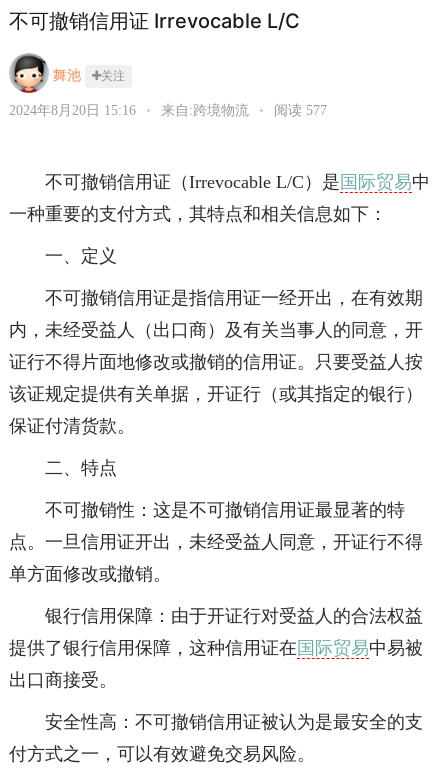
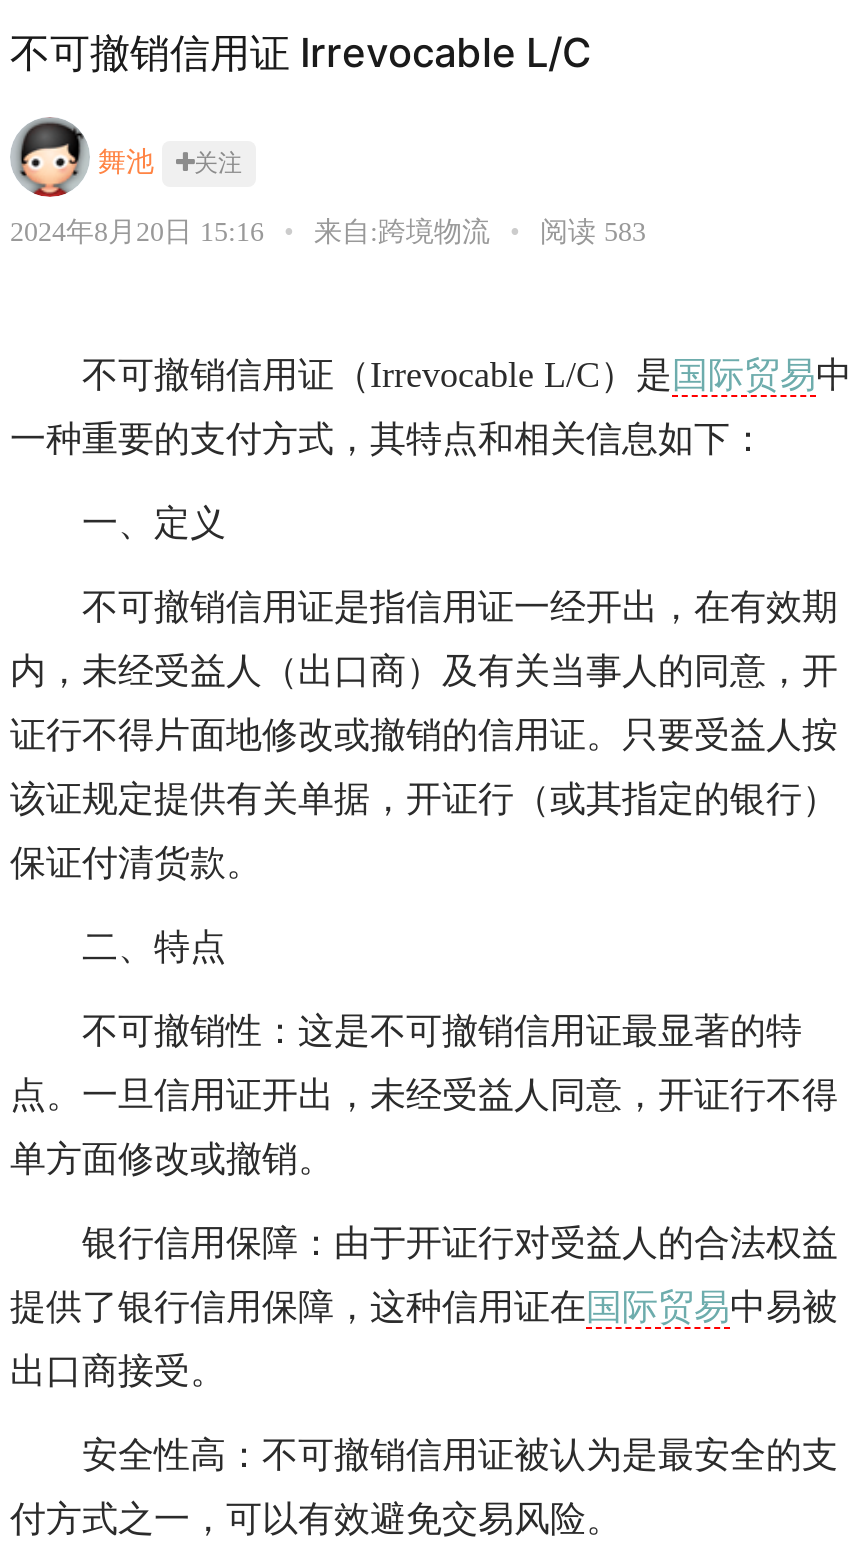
[274,103,327,118] 阅读 577 -> [540,218,646,248] 阅读 583

